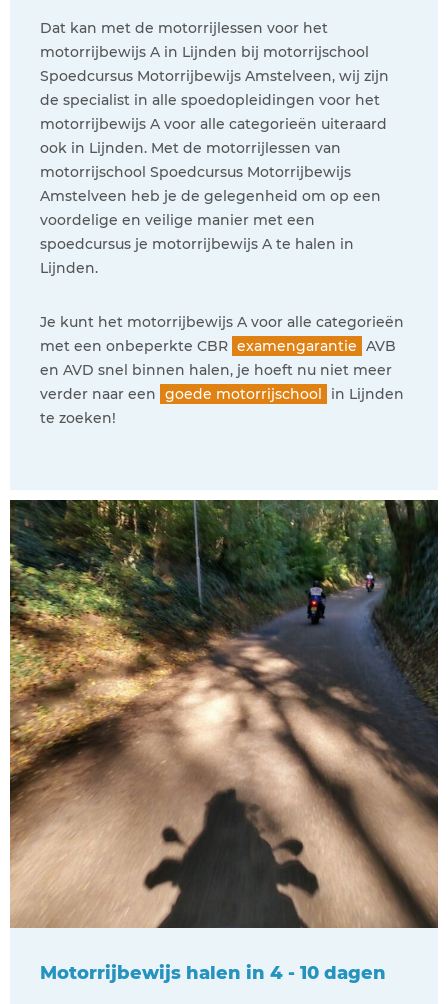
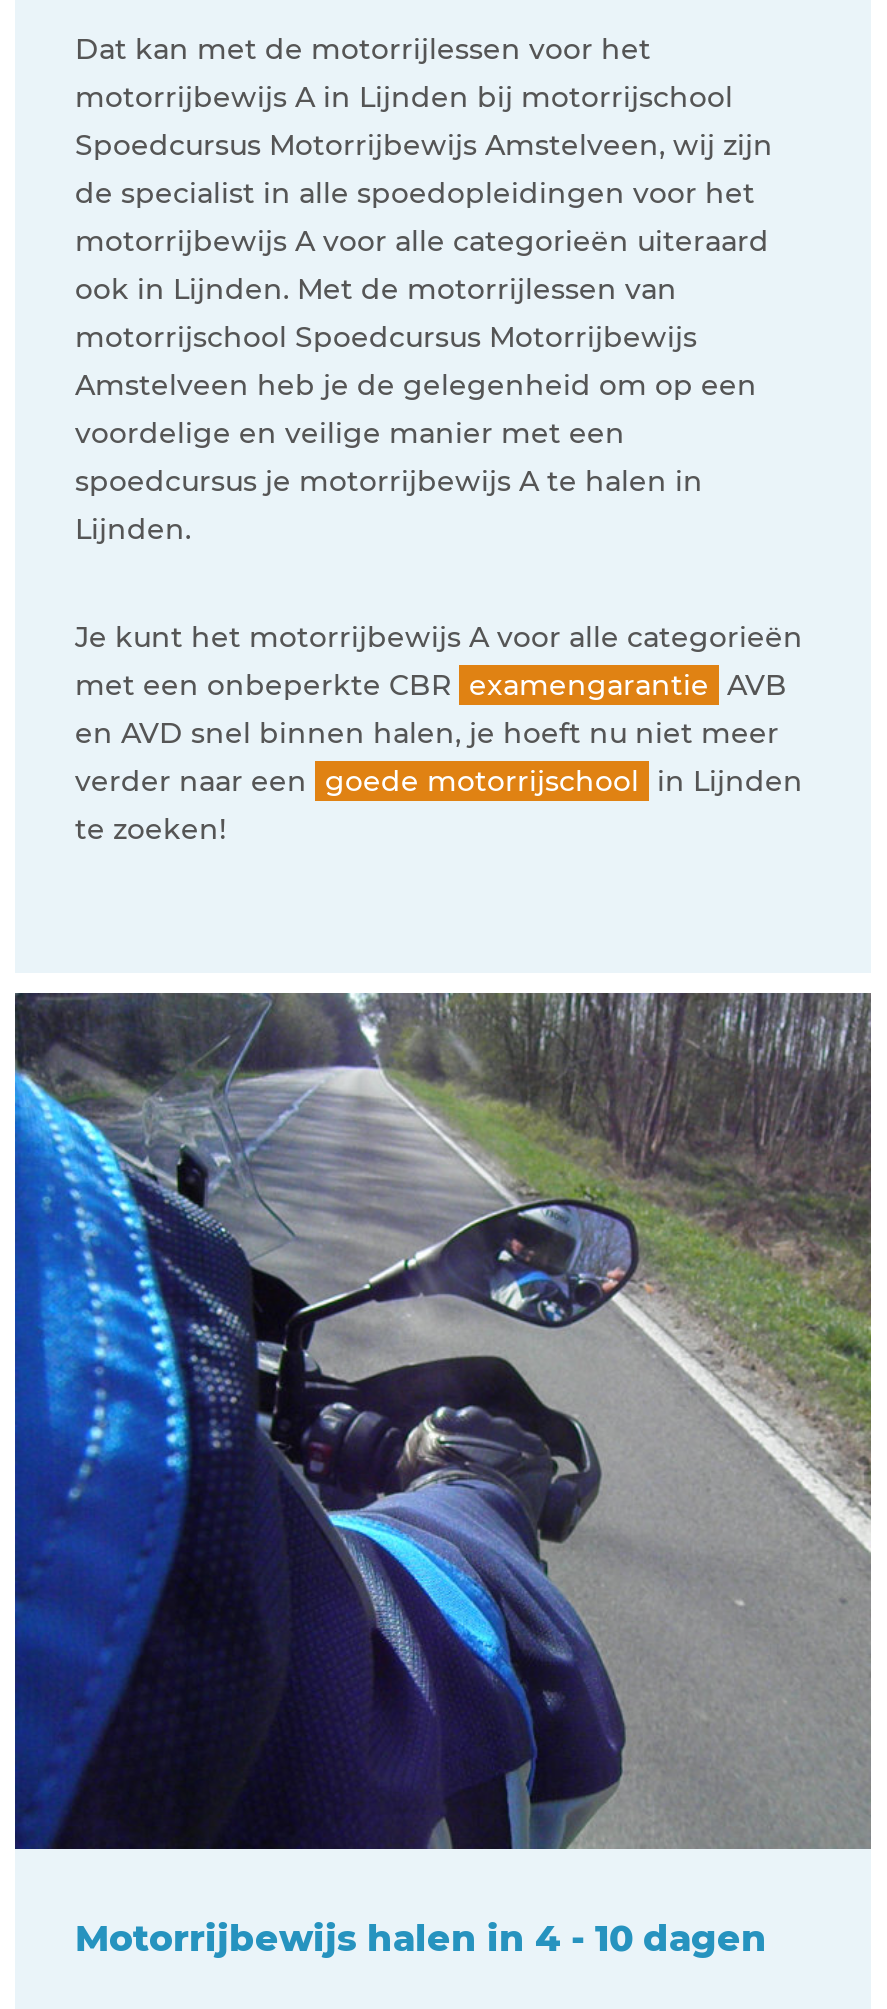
[9,499,439,929] [image] -> [13,991,873,1851] [image]

